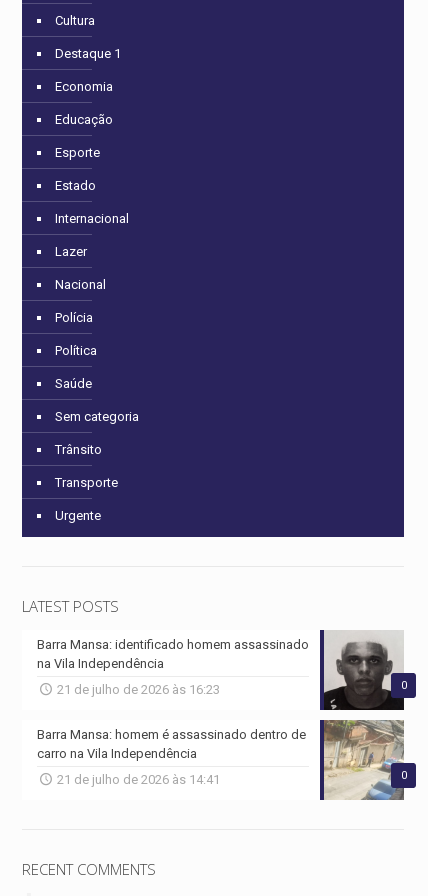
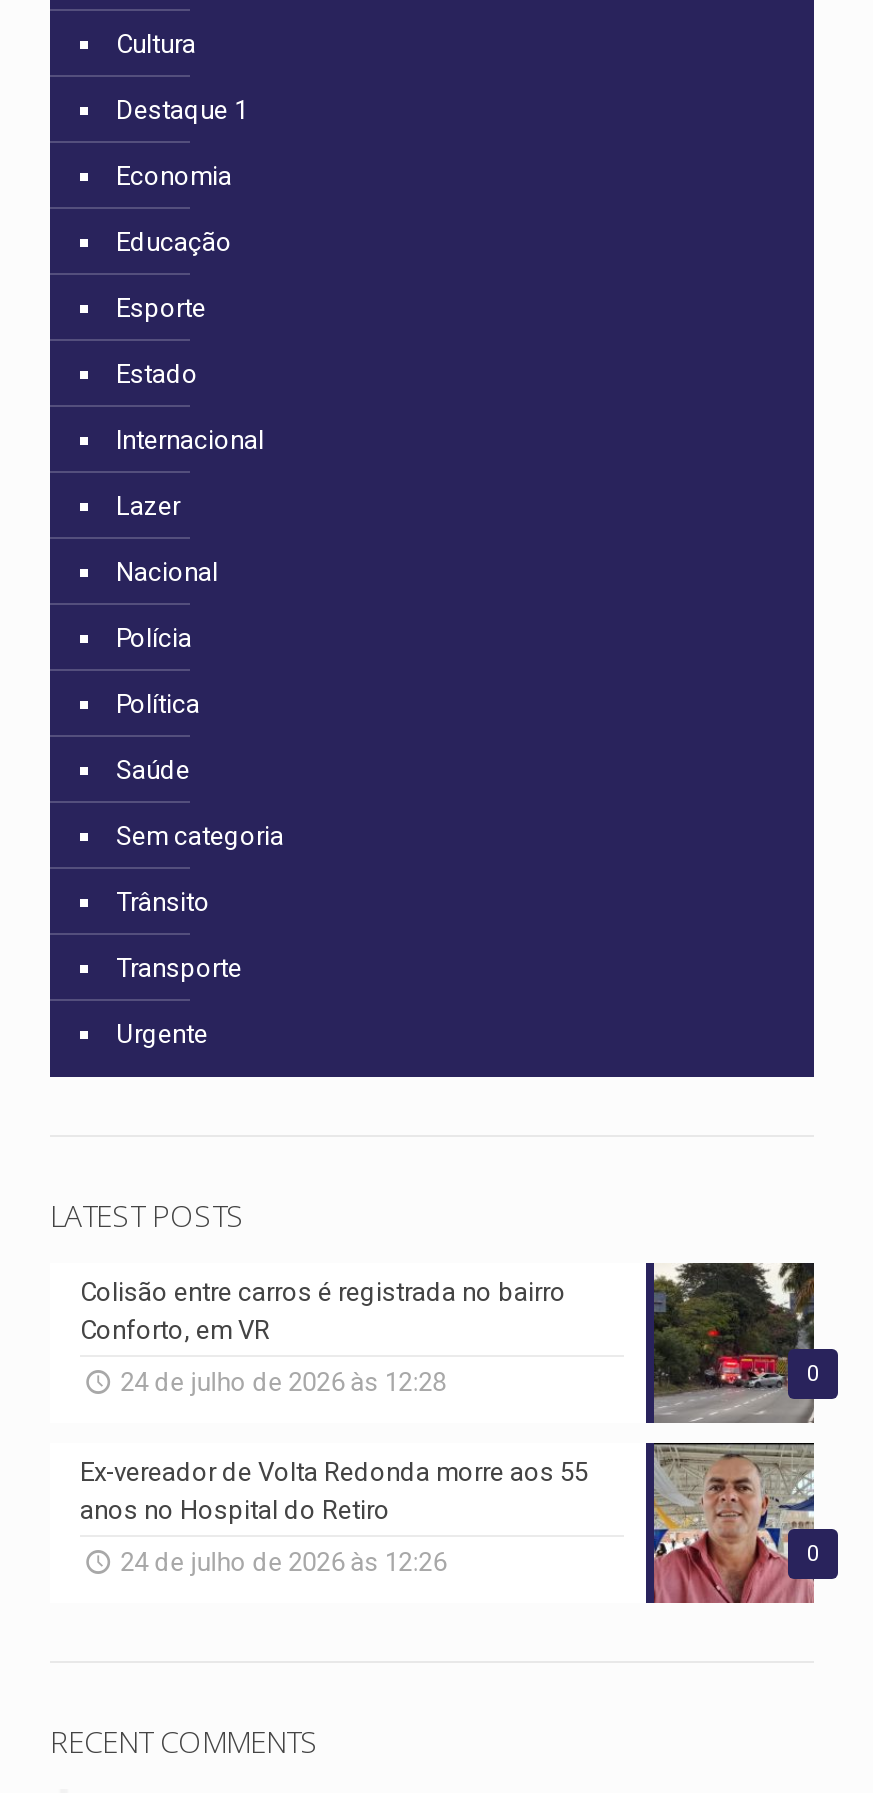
[322,631,405,711] [image] -> [650,1262,832,1424] [image]
[37,637,309,671] Barra Mansa: identificado homem assassinado | na Vila Independência -> [80,1276,566,1344] Colisão entre carros é registrada no bairro | Conforto, em VR
[57,682,220,697] 21 de julho de 2026 às 16:23 -> [120,1366,446,1396] 24 de julho de 2026 às 12:28
[37,720,405,801] [image] | Barra Mansa: homem é assassinado dentro de | carro na Vila Independência -> [80,1442,832,1606] [image] | Ex-vereador de Volta Redonda morre aos 55 | anos no Hospital do Retiro
[57,772,220,787] 21 de julho de 2026 às 14:41 -> [120,1546,446,1576] 24 de julho de 2026 às 12:26

